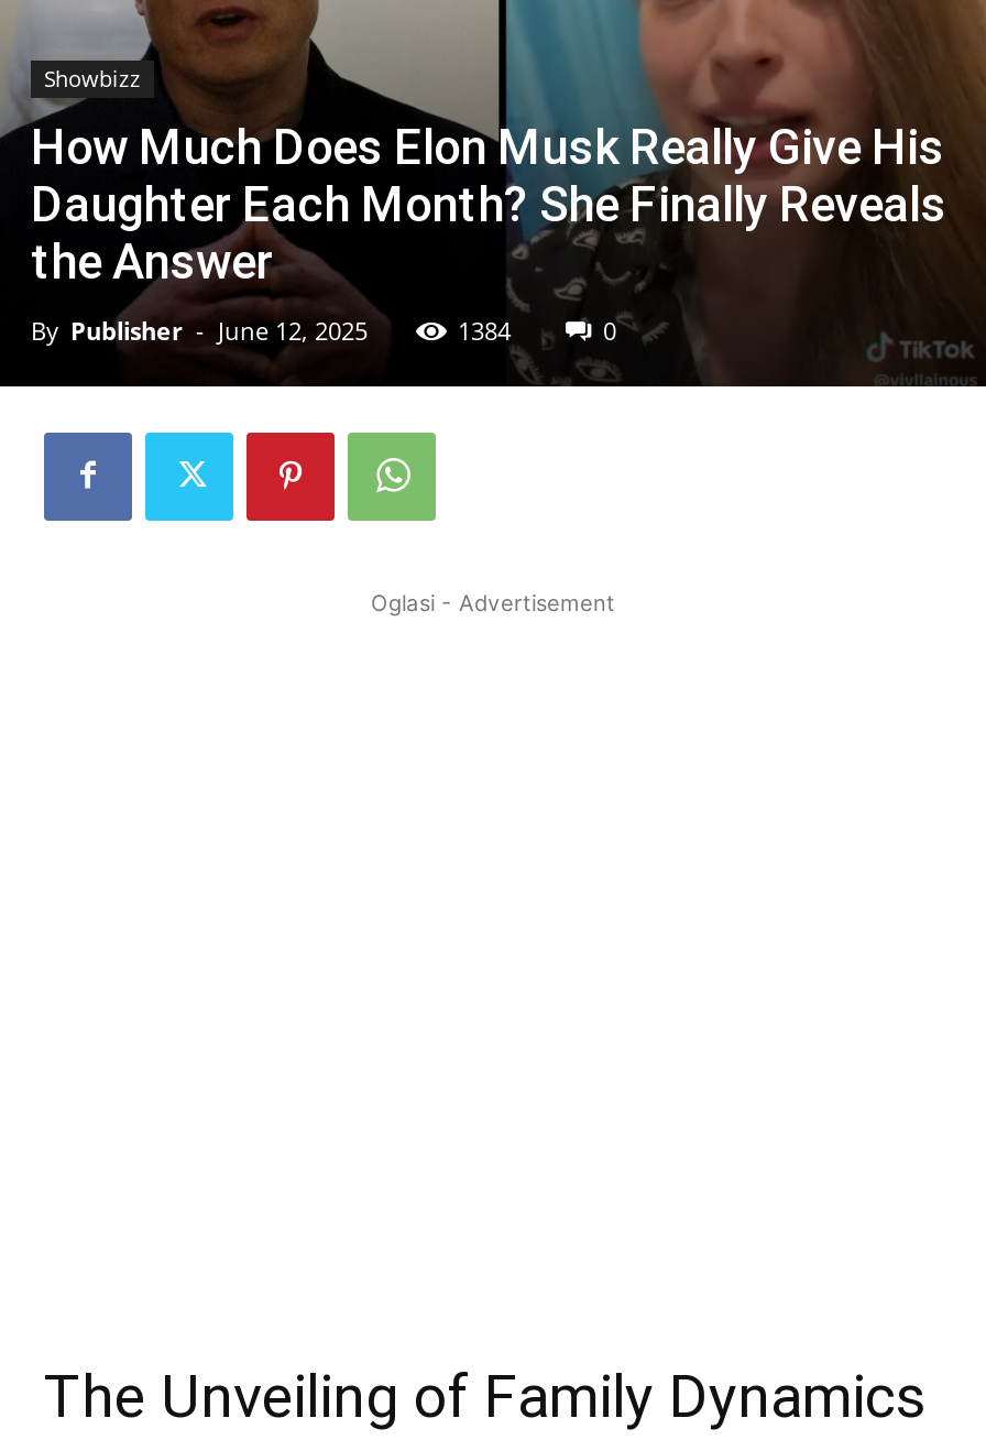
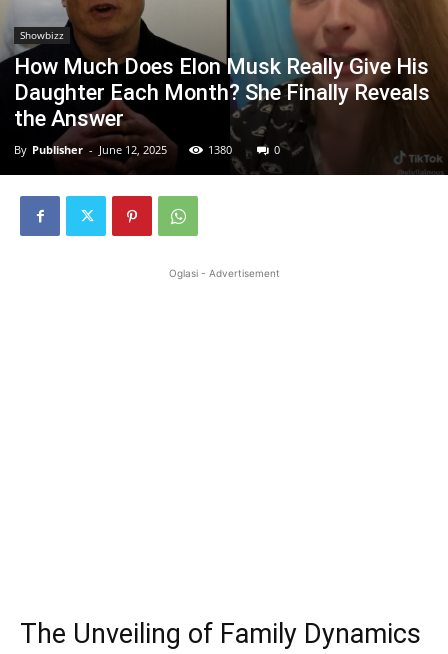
[458,314,511,347] 1384 -> [208,142,232,157] 1380

